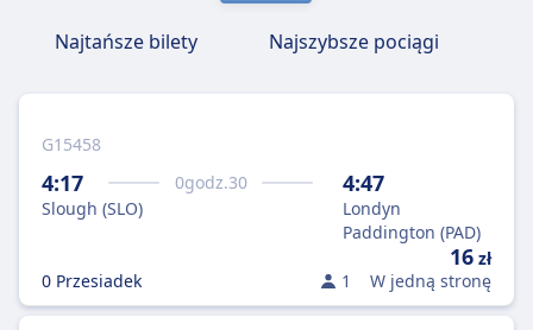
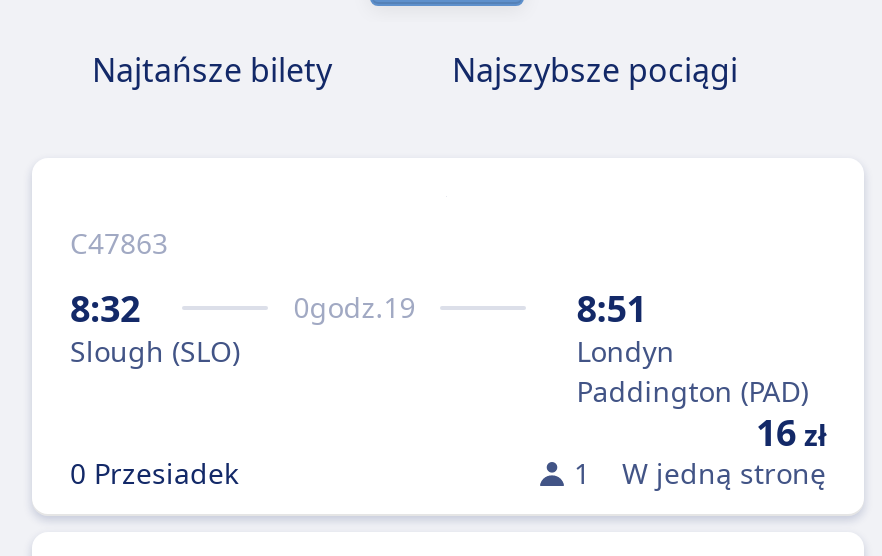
[42,133,101,156] G15458 -> [70,224,168,262] C47863
[42,169,247,197] 4:17 | 0godz.30 -> [70,284,415,332] 8:32 | 0godz.19
[343,169,385,197] 4:47 -> [577,284,647,332] 8:51

